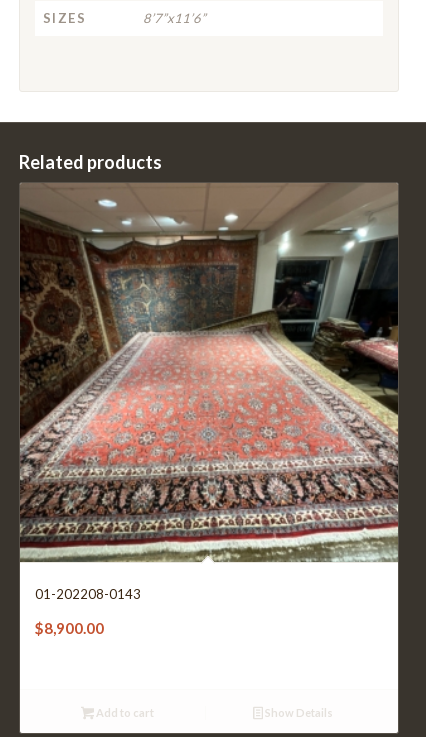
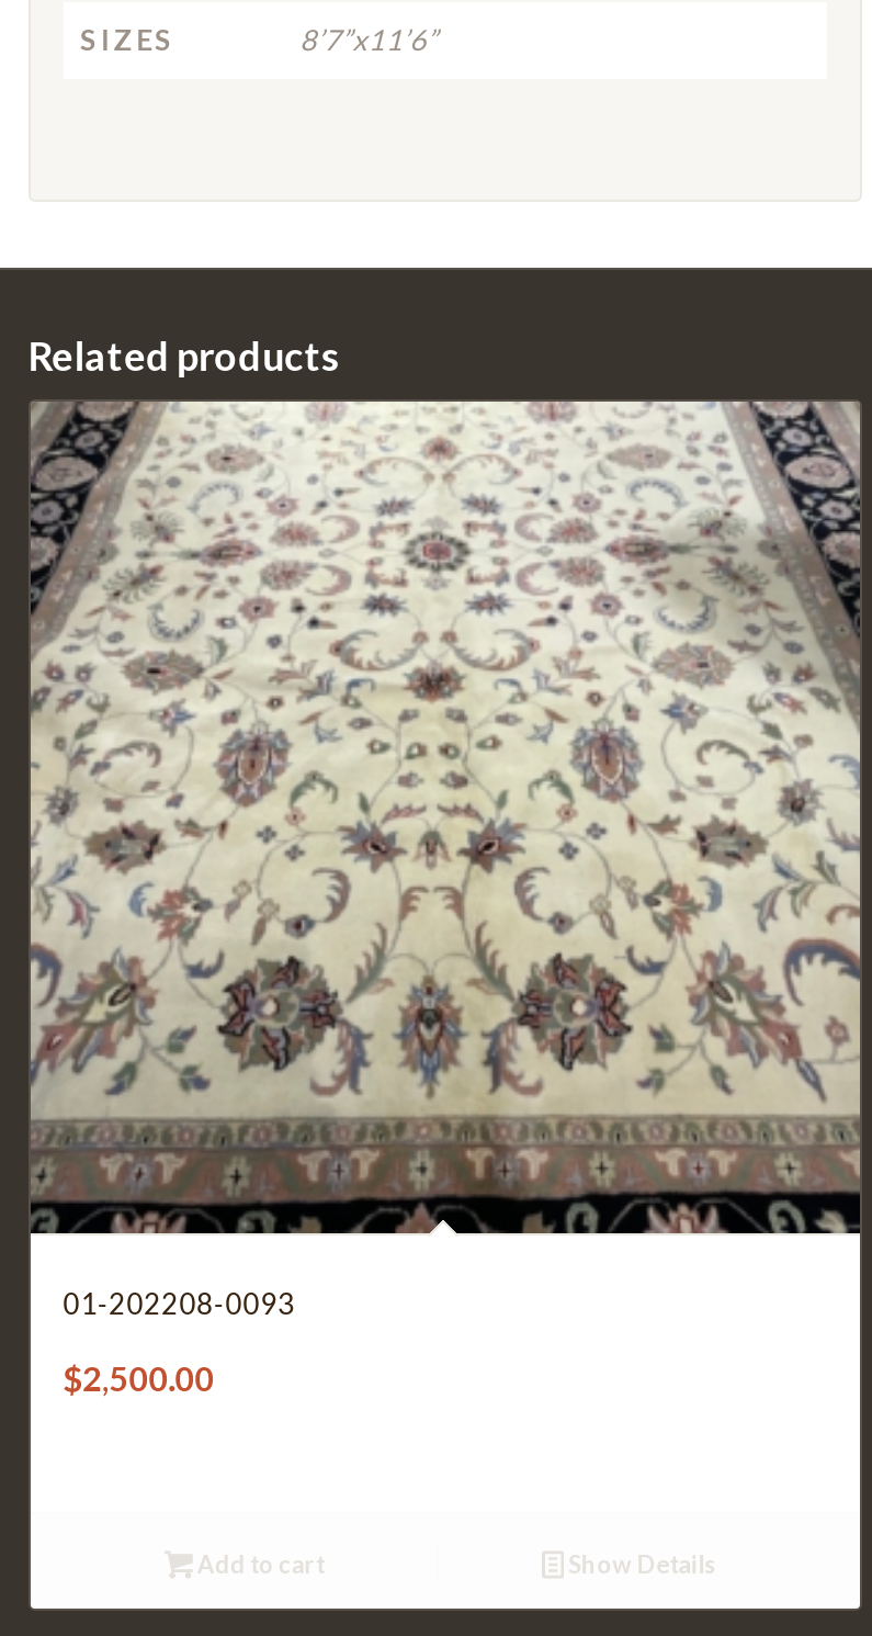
[19,183,399,602] [image] | 01-202208-0143 -> [29,399,862,1321] [image] | 01-202208-0093
[35,619,104,637] $8,900.00 -> [63,1359,214,1398] $2,500.00

